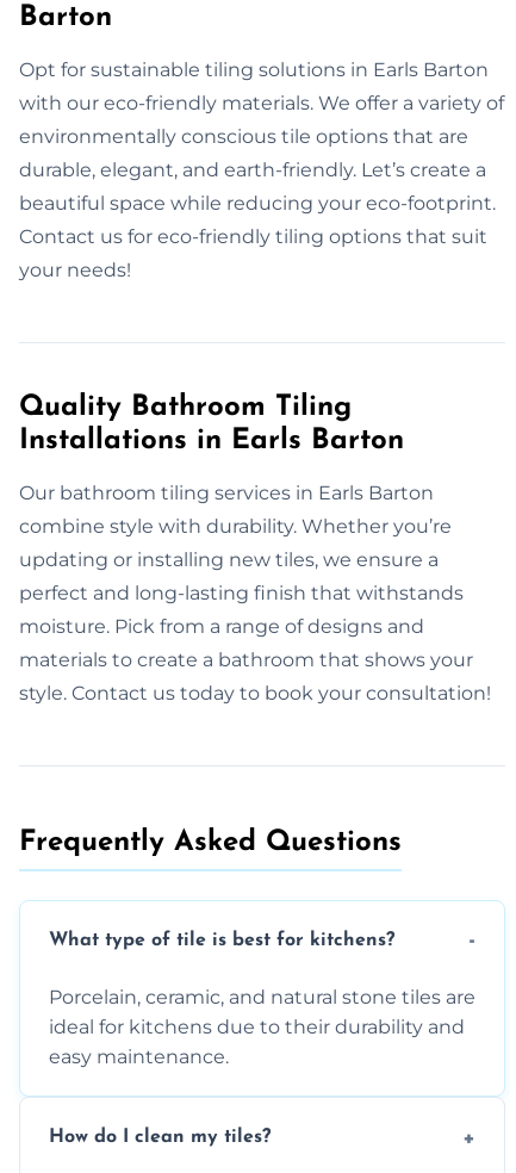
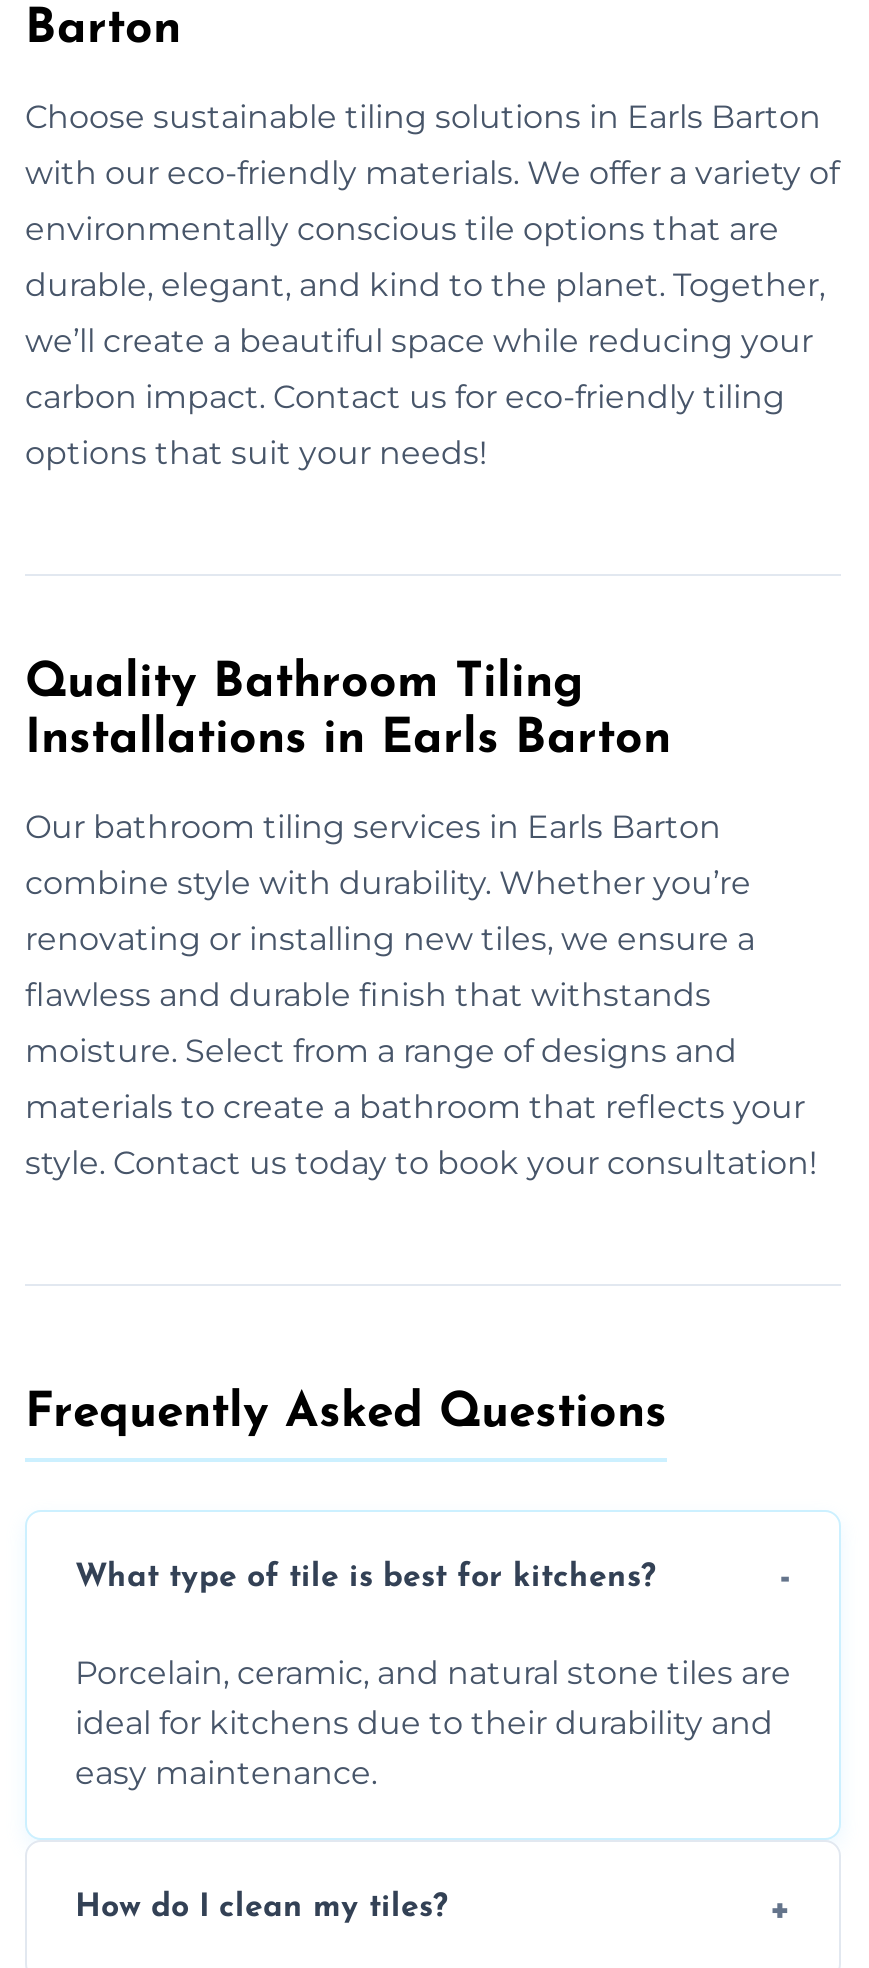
[19,58,489,81] Opt for sustainable tiling solutions in Earls Barton -> [25,97,821,135] Choose sustainable tiling solutions in Earls Barton
[19,158,486,181] durable, elegant, and earth-friendly. Let’s create a -> [25,265,825,303] durable, elegant, and kind to the planet. Together,
[19,192,496,214] beautiful space while reducing your eco-footprint. -> [25,321,813,359] we’ll create a beautiful space while reducing your
[19,225,487,248] Contact us for eco-friendly tiling options that suit -> [25,377,785,415] carbon impact. Contact us for eco-friendly tiling
[19,258,131,281] your needs! -> [25,433,487,471] options that suit your needs!
[19,548,439,571] updating or installing new tiles, we ensure a -> [25,919,755,957] renovating or installing new tiles, we ensure a
[19,581,464,604] perfect and long-lasting finish that withstands -> [25,975,711,1013] flawless and durable finish that withstands
[19,615,424,637] moisture. Pick from a range of designs and -> [25,1031,737,1069] moisture. Select from a range of designs and
[19,648,473,671] materials to create a bathroom that shows your -> [25,1087,805,1125] materials to create a bathroom that reflects your

